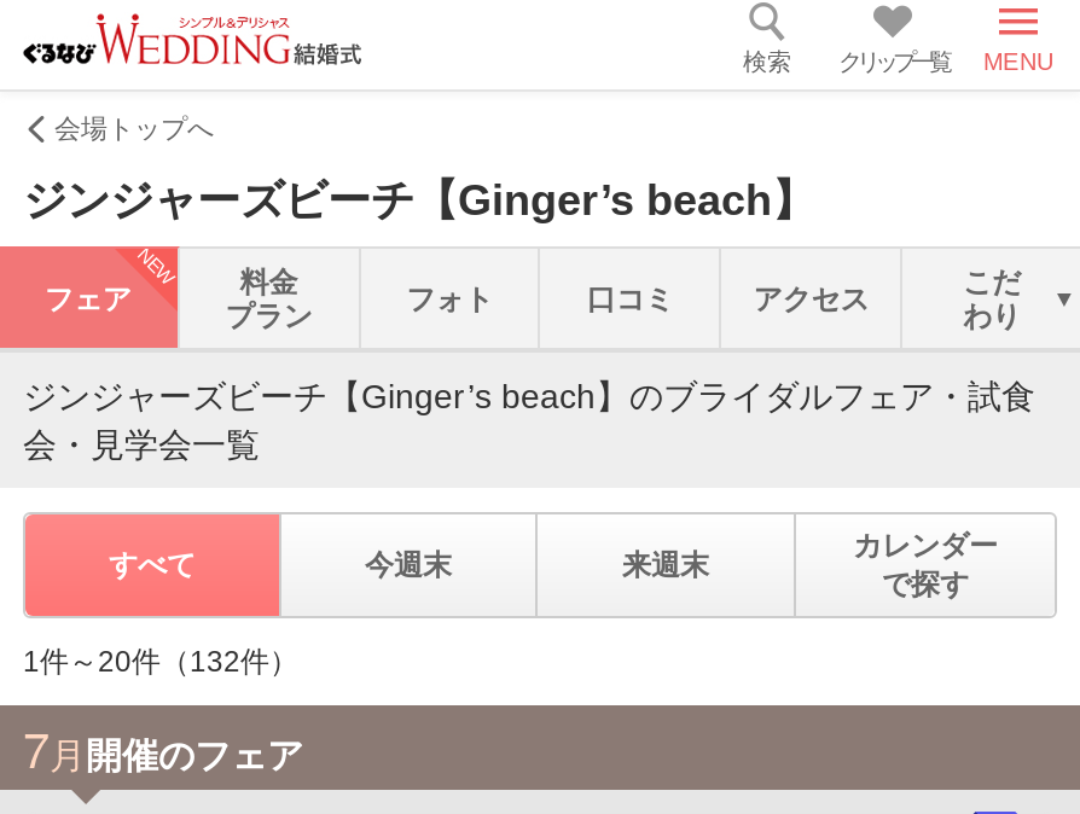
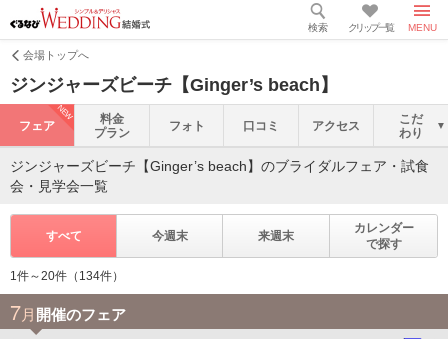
[23,645,298,679] 1件～20件（132件） -> [10,269,124,283] 1件～20件（134件）

